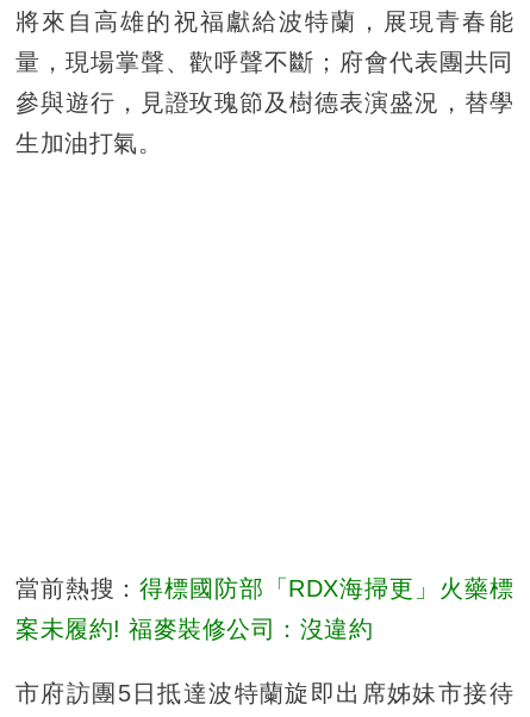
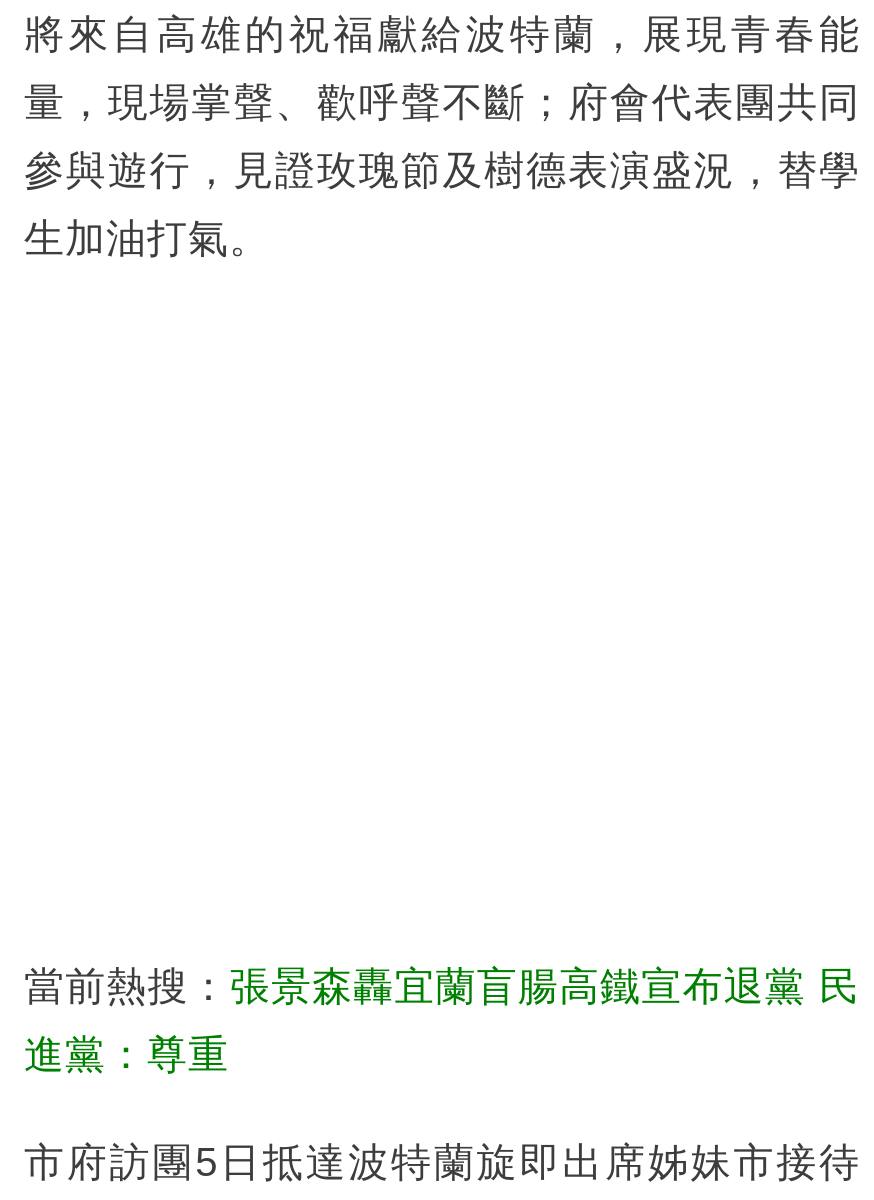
[15,575,513,601] 當前熱搜：得標國防部「RDX海掃更」火藥標 -> [24,963,860,1007] 當前熱搜：張景森轟宜蘭盲腸高鐵宣布退黨 民
[15,615,373,642] 案未履約! 福麥裝修公司：沒違約 -> [24,1031,229,1075] 進黨：尊重

